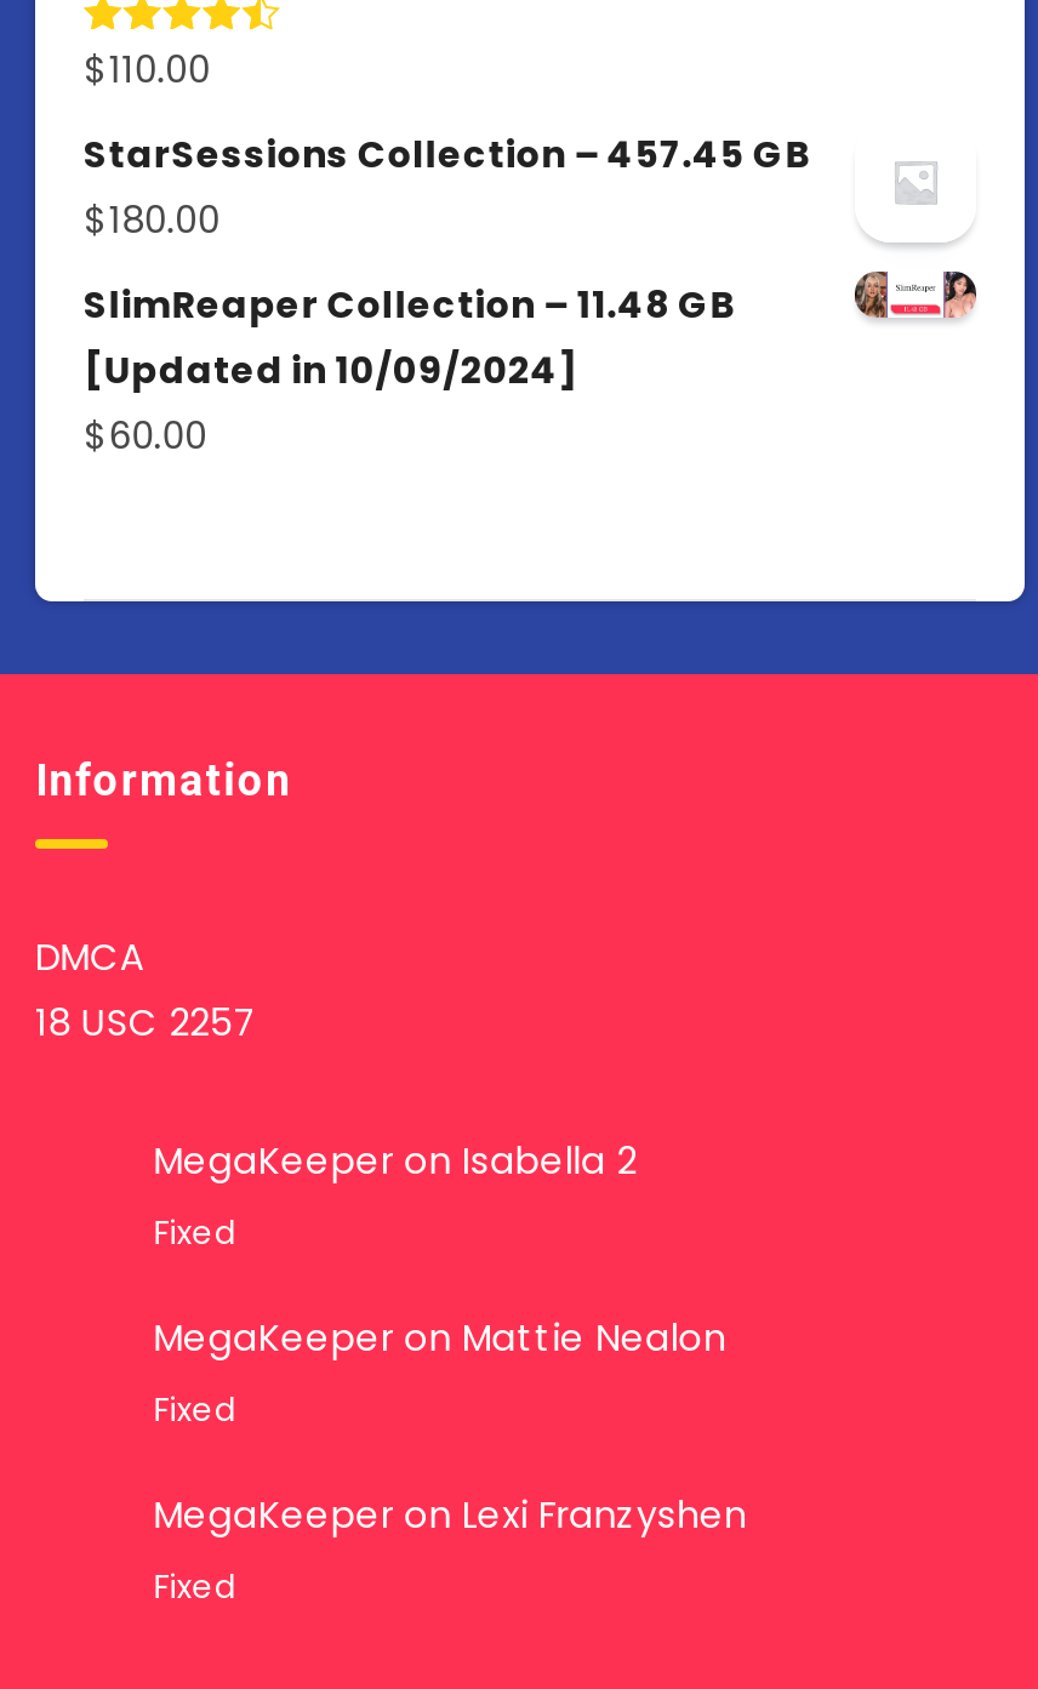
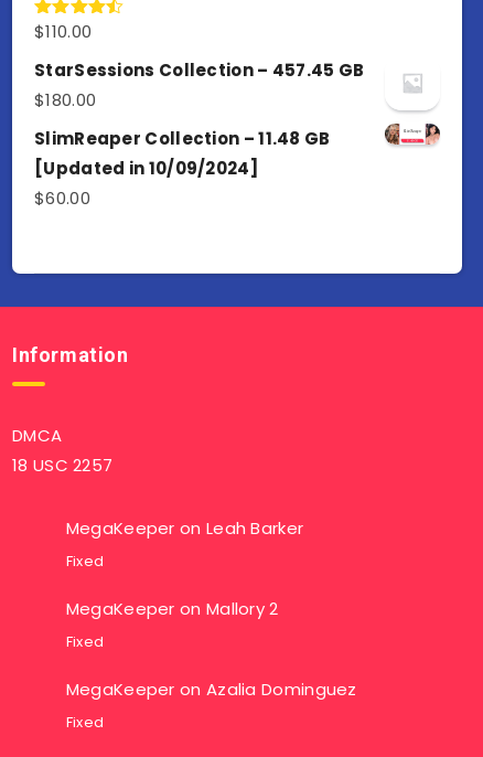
[154,1135,637,1186] MegaKeeper on Isabella 2 -> [66,516,304,540] MegaKeeper on Leah Barker
[154,1312,726,1363] MegaKeeper on Mattie Nealon -> [66,597,279,620] MegaKeeper on Mallory 2
[154,1489,747,1540] MegaKeeper on Lexi Franzyshen -> [66,678,357,701] MegaKeeper on Azalia Dominguez

